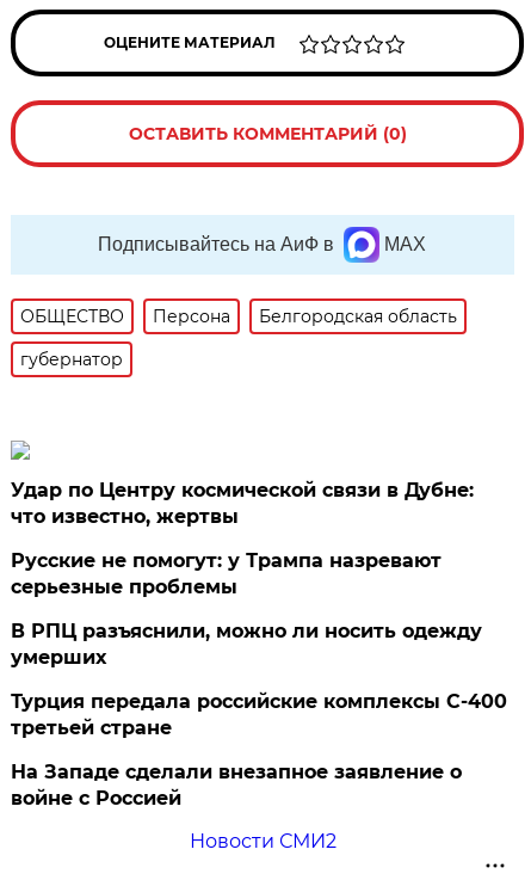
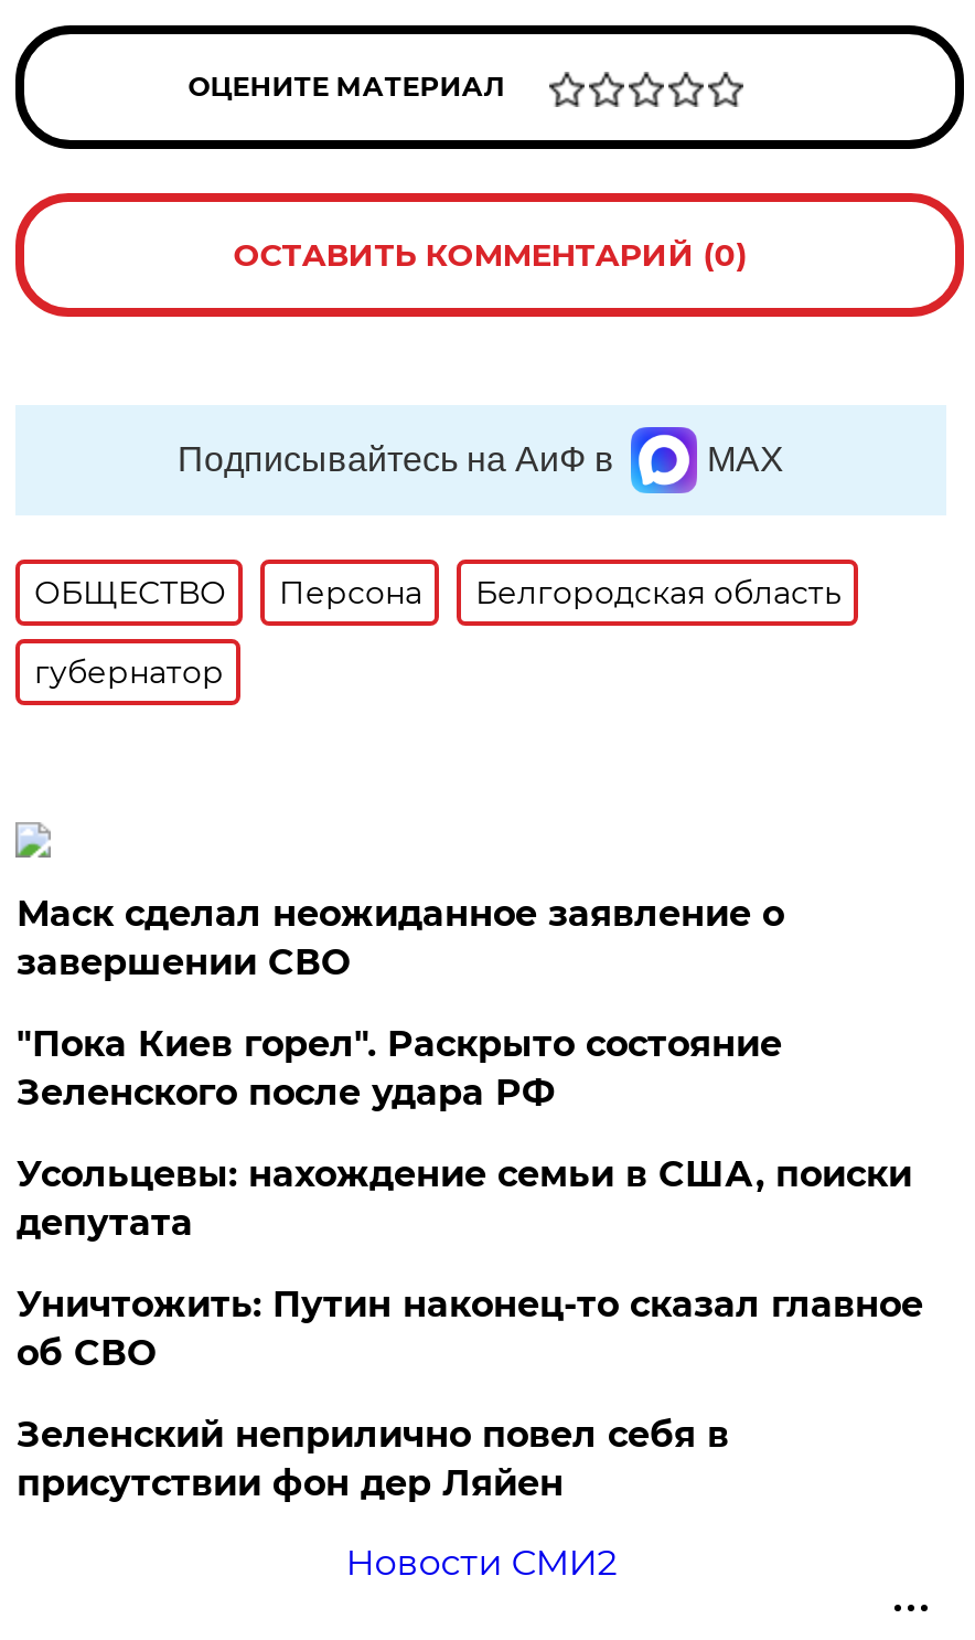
[11,479,474,528] Удар по Центру космической связи в Дубне: | что известно, жертвы -> [16,893,784,983] Маск сделал неожиданное заявление о | завершении СВО
[11,549,442,598] Русские не помогут: у Трампа назревают | серьезные проблемы -> [16,1023,782,1114] "Пока Киев горел". Раскрыто состояние | Зеленского после удара РФ
[11,620,483,669] В РПЦ разъяснили, можно ли носить одежду | умерших -> [16,1153,912,1244] Усольцевы: нахождение семьи в США, поиски | депутата
[11,690,508,739] Турция передала российские комплексы С-400 | третьей стране -> [16,1284,923,1374] Уничтожить: Путин наконец-то сказал главное | об СВО
[11,761,462,810] На Западе сделали внезапное заявление о | войне с Россией -> [16,1414,729,1504] Зеленский неприлично повел cебя в | присутствии фон дер Ляйен

